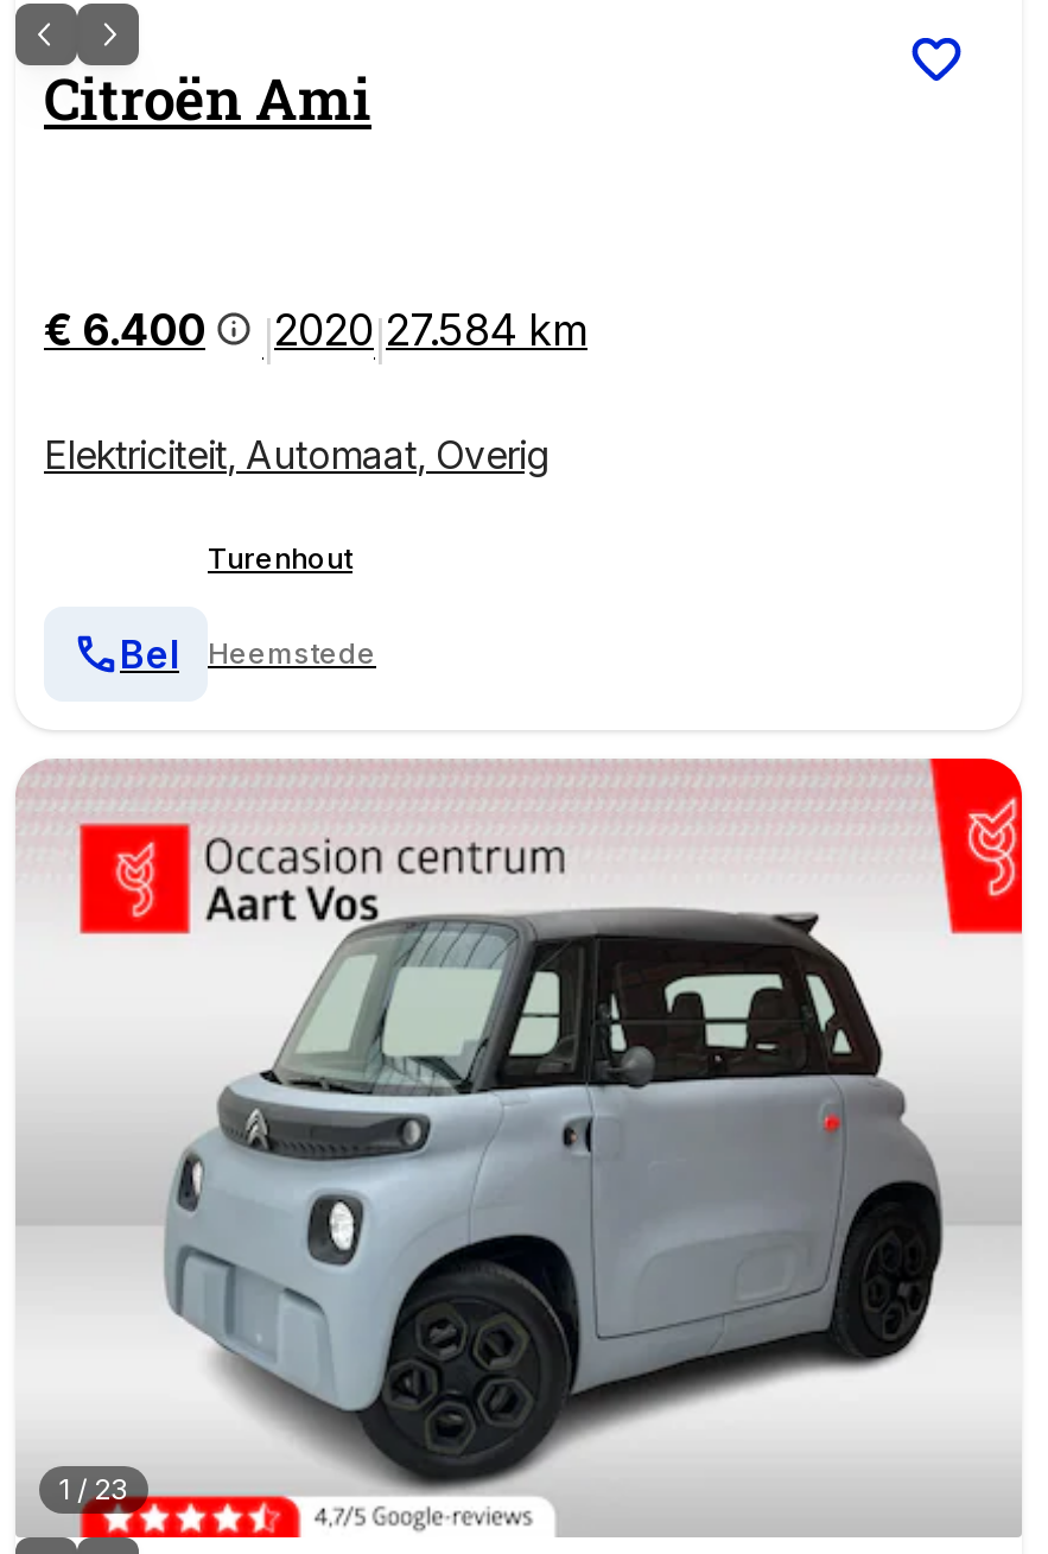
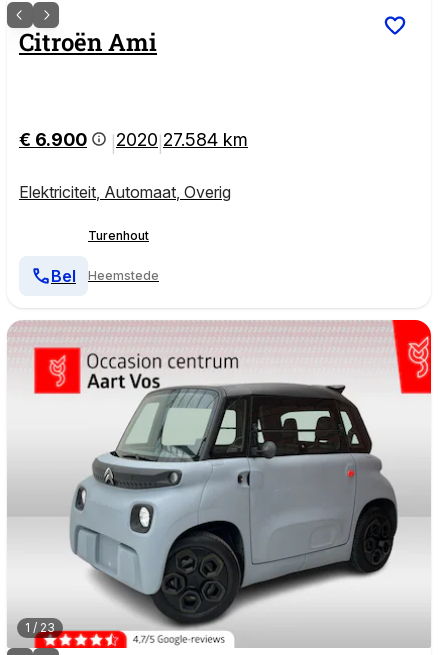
[44,305,205,355] € 6.400 -> [19,129,87,150] € 6.900

